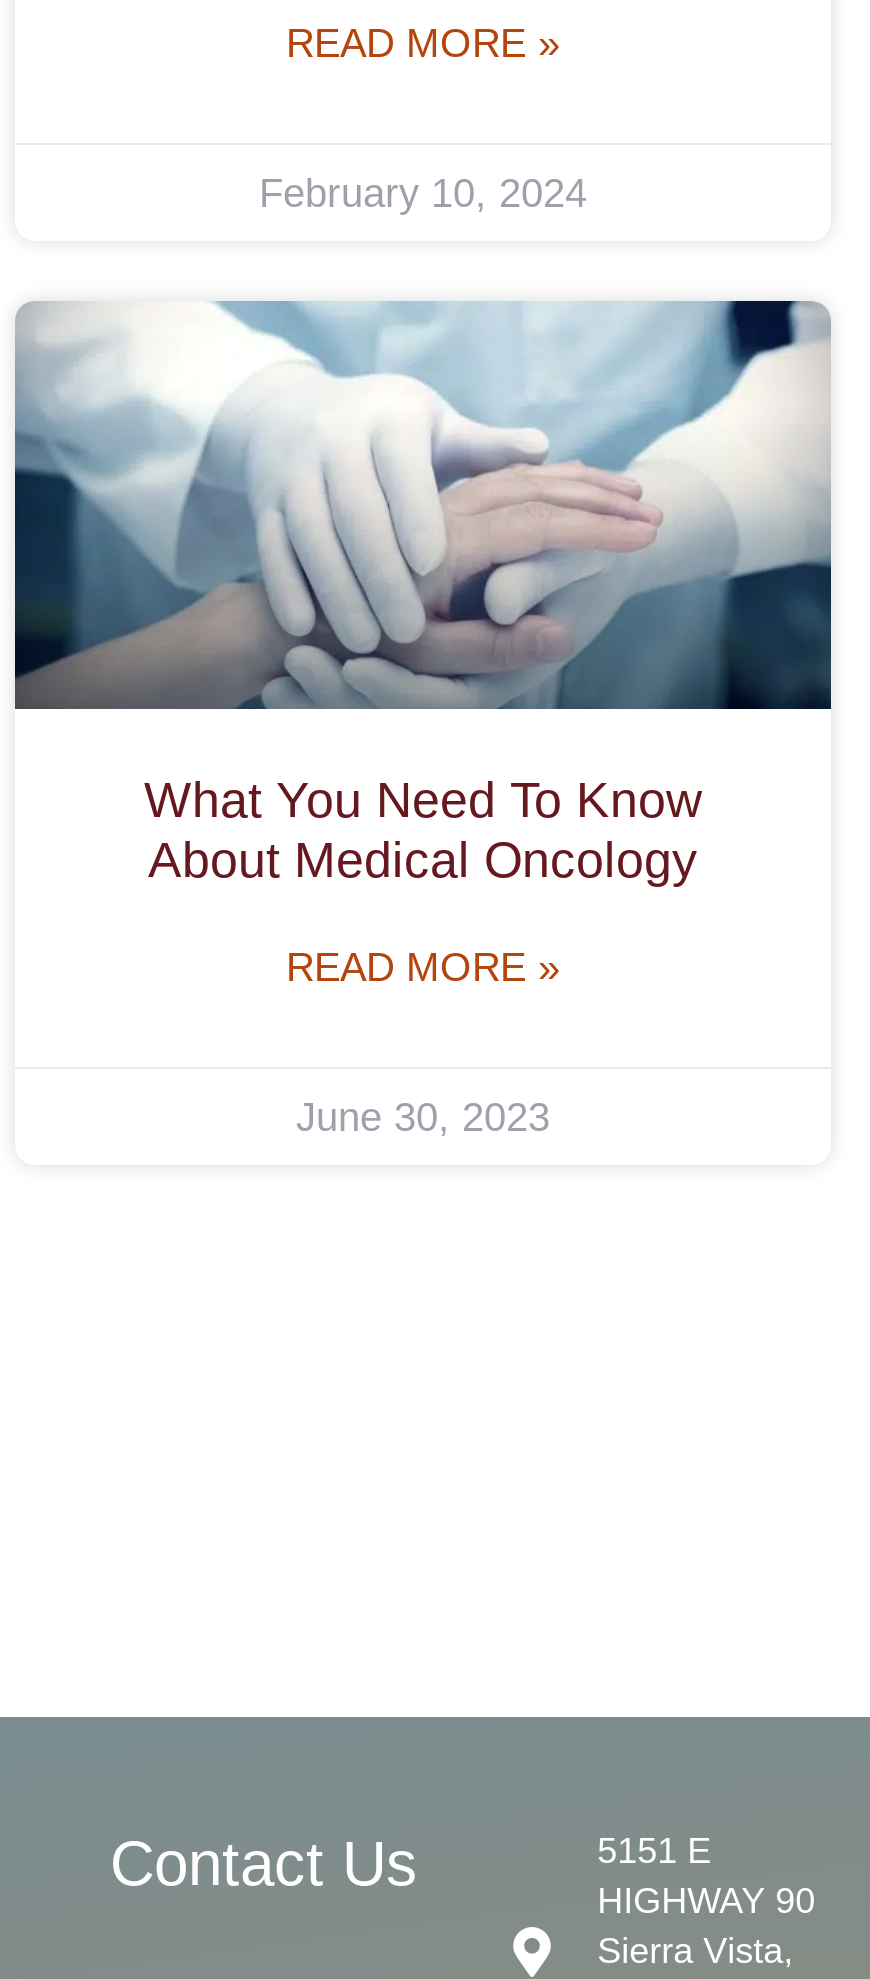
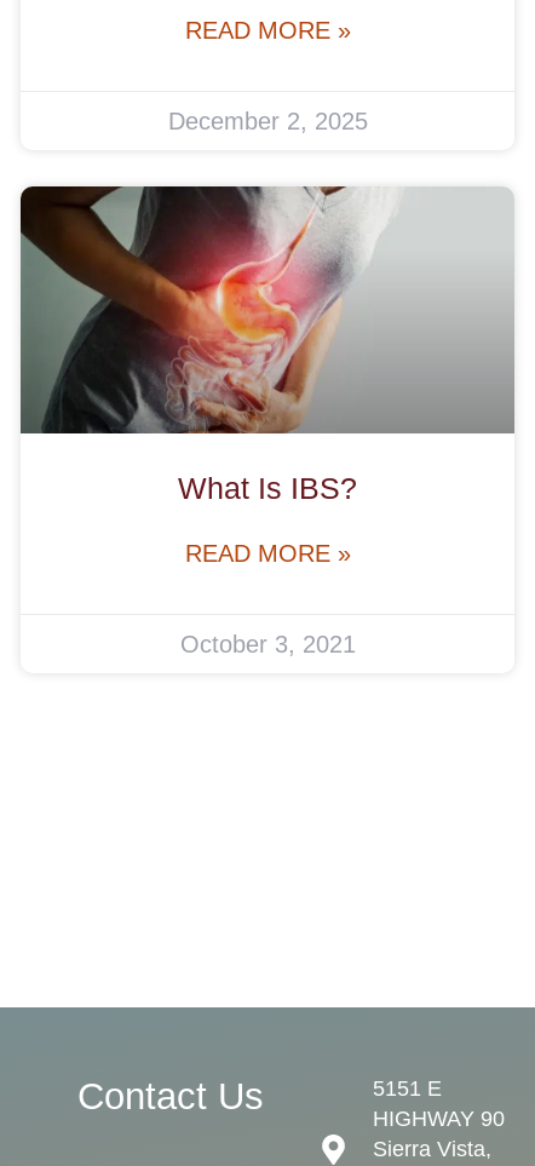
[259,171,587,215] February 10, 2024 -> [168,108,367,134] December 2, 2025
[13,299,831,887] [image] | What You Need To Know | About Medical Oncology -> [21,185,513,505] [image] | What Is IBS?
[296,1095,550,1139] June 30, 2023 -> [180,631,355,657] October 3, 2021

